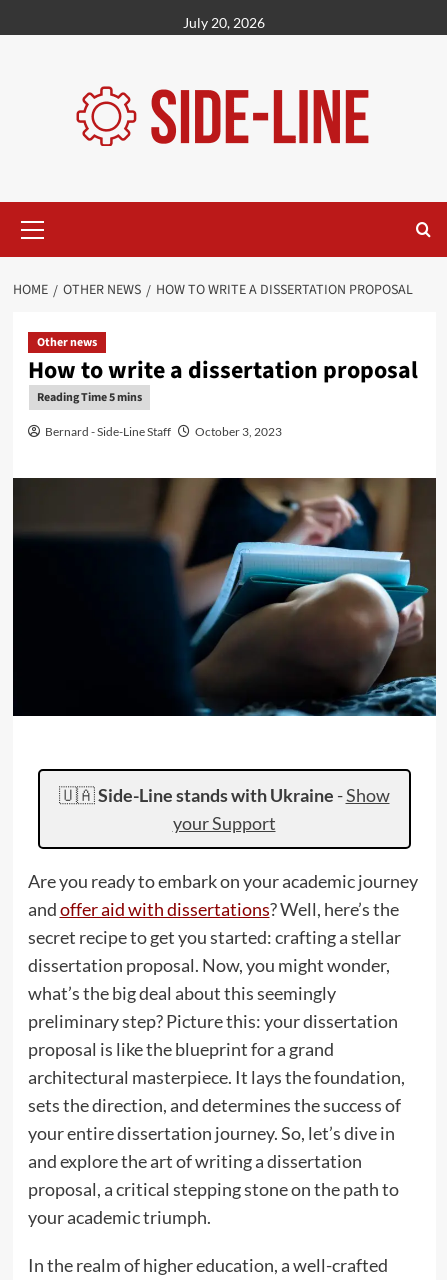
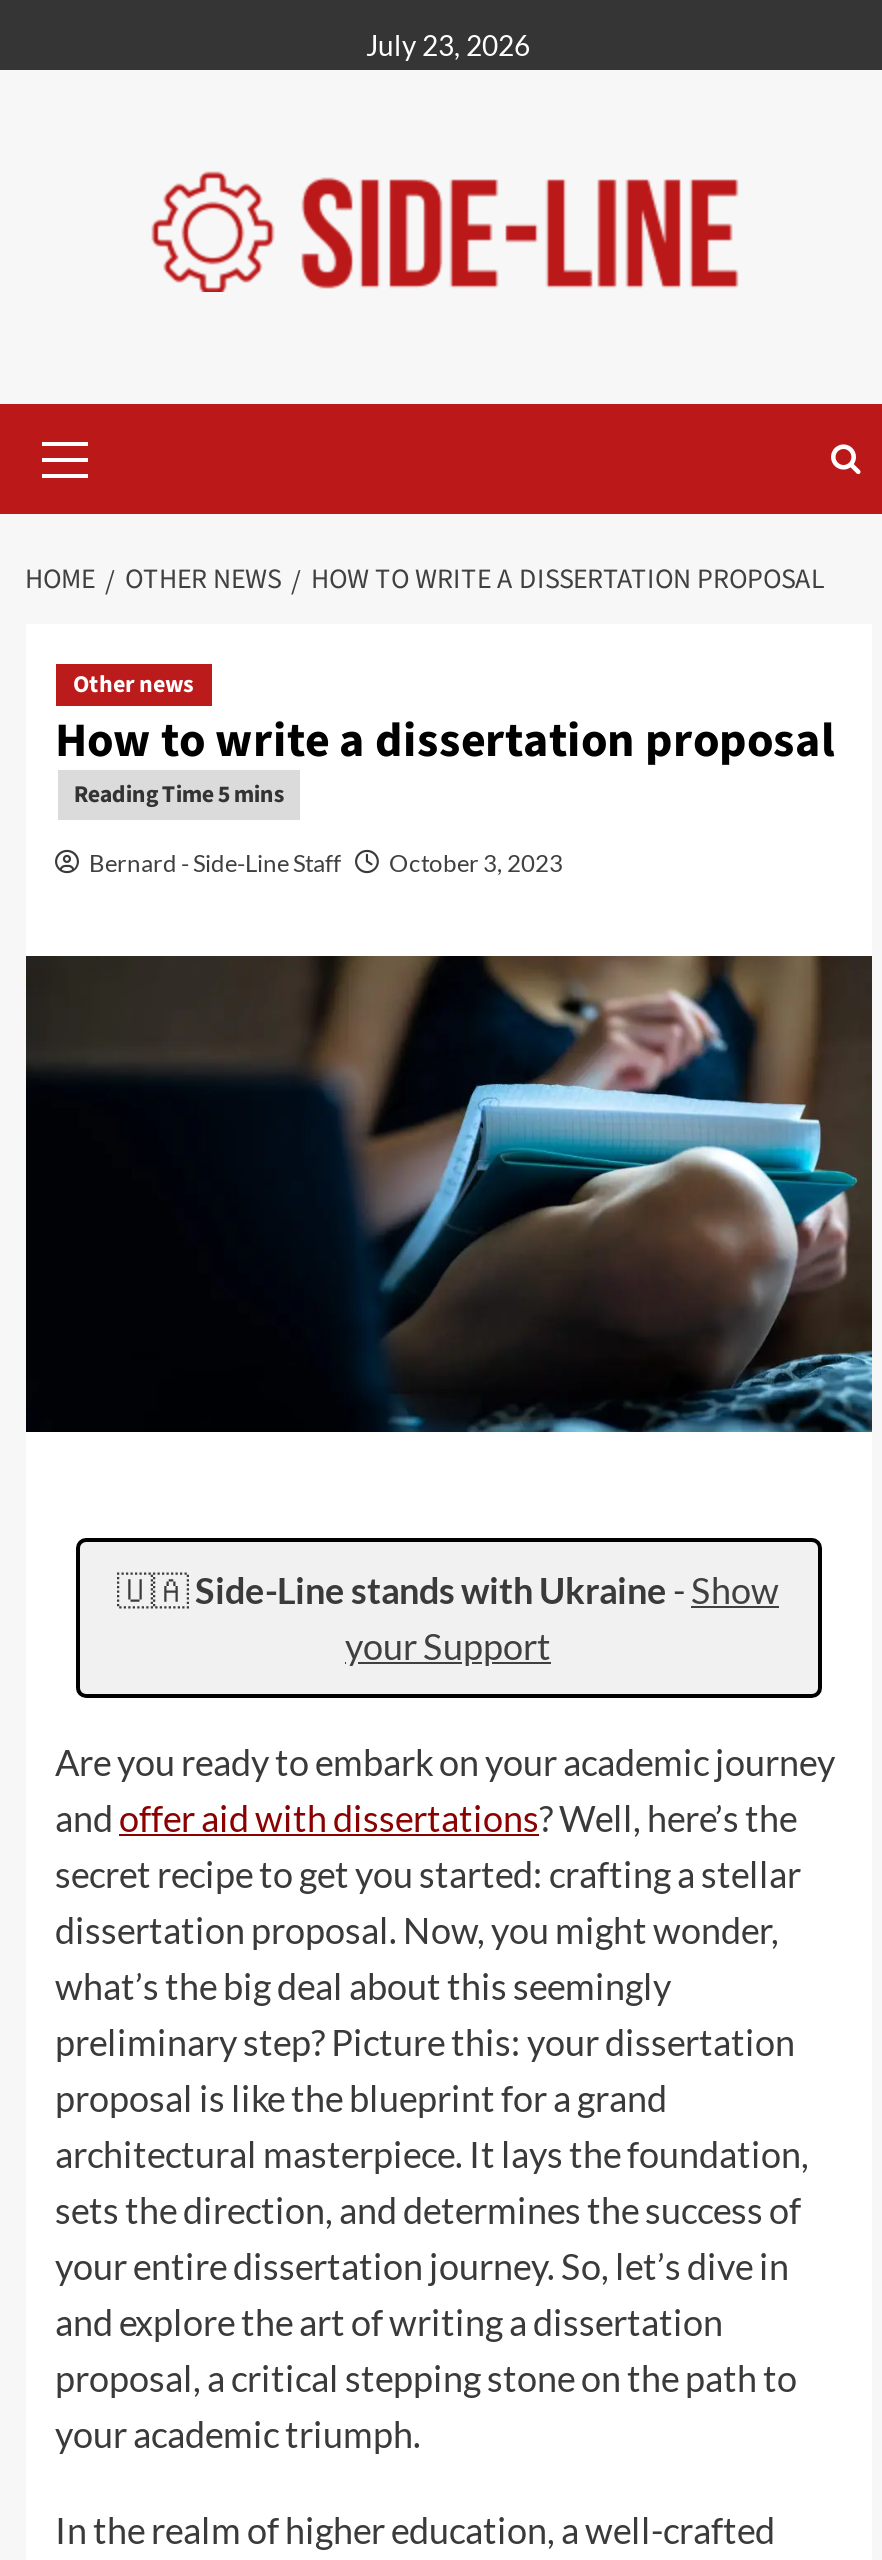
[183,14,265,31] July 20, 2026 -> [366,28,530,62] July 23, 2026

